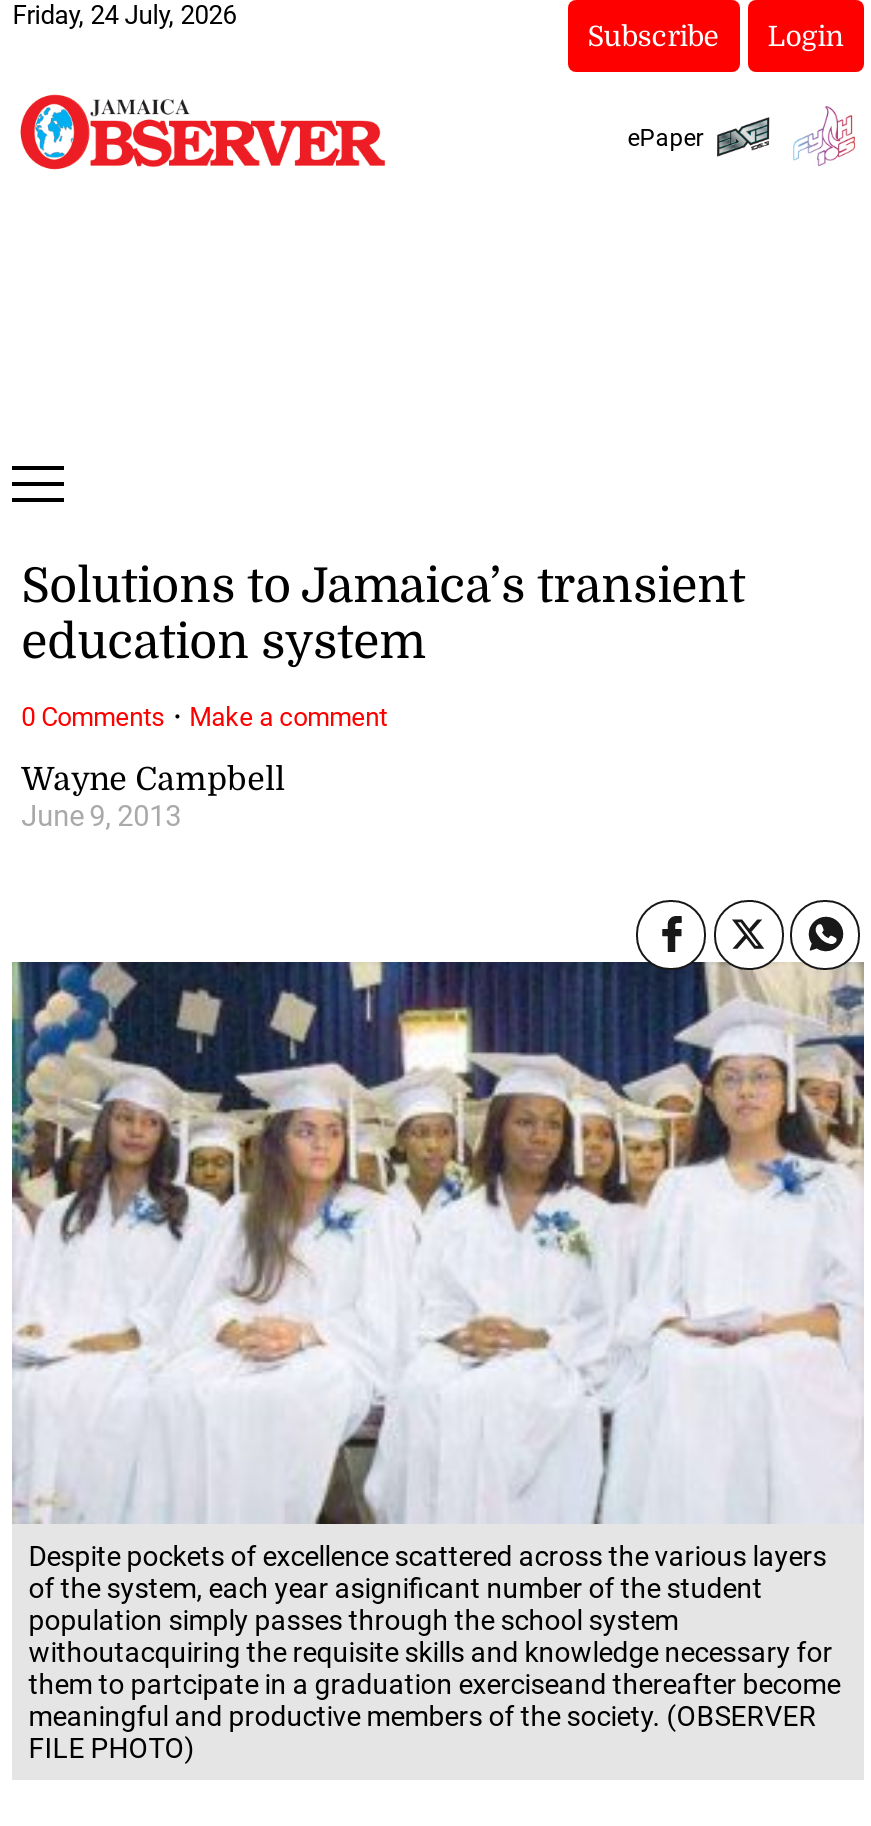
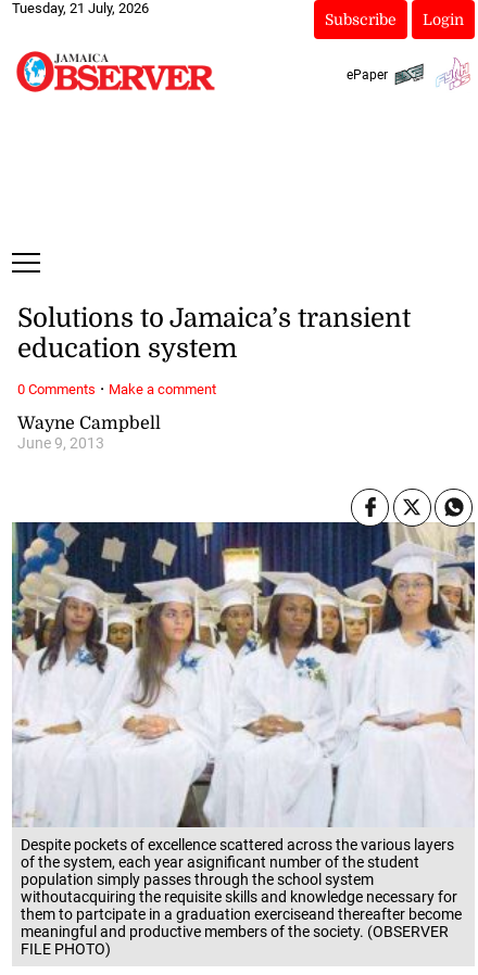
[12,0,236,30] Friday, 24 July, 2026 -> [12,0,149,16] Tuesday, 21 July, 2026

